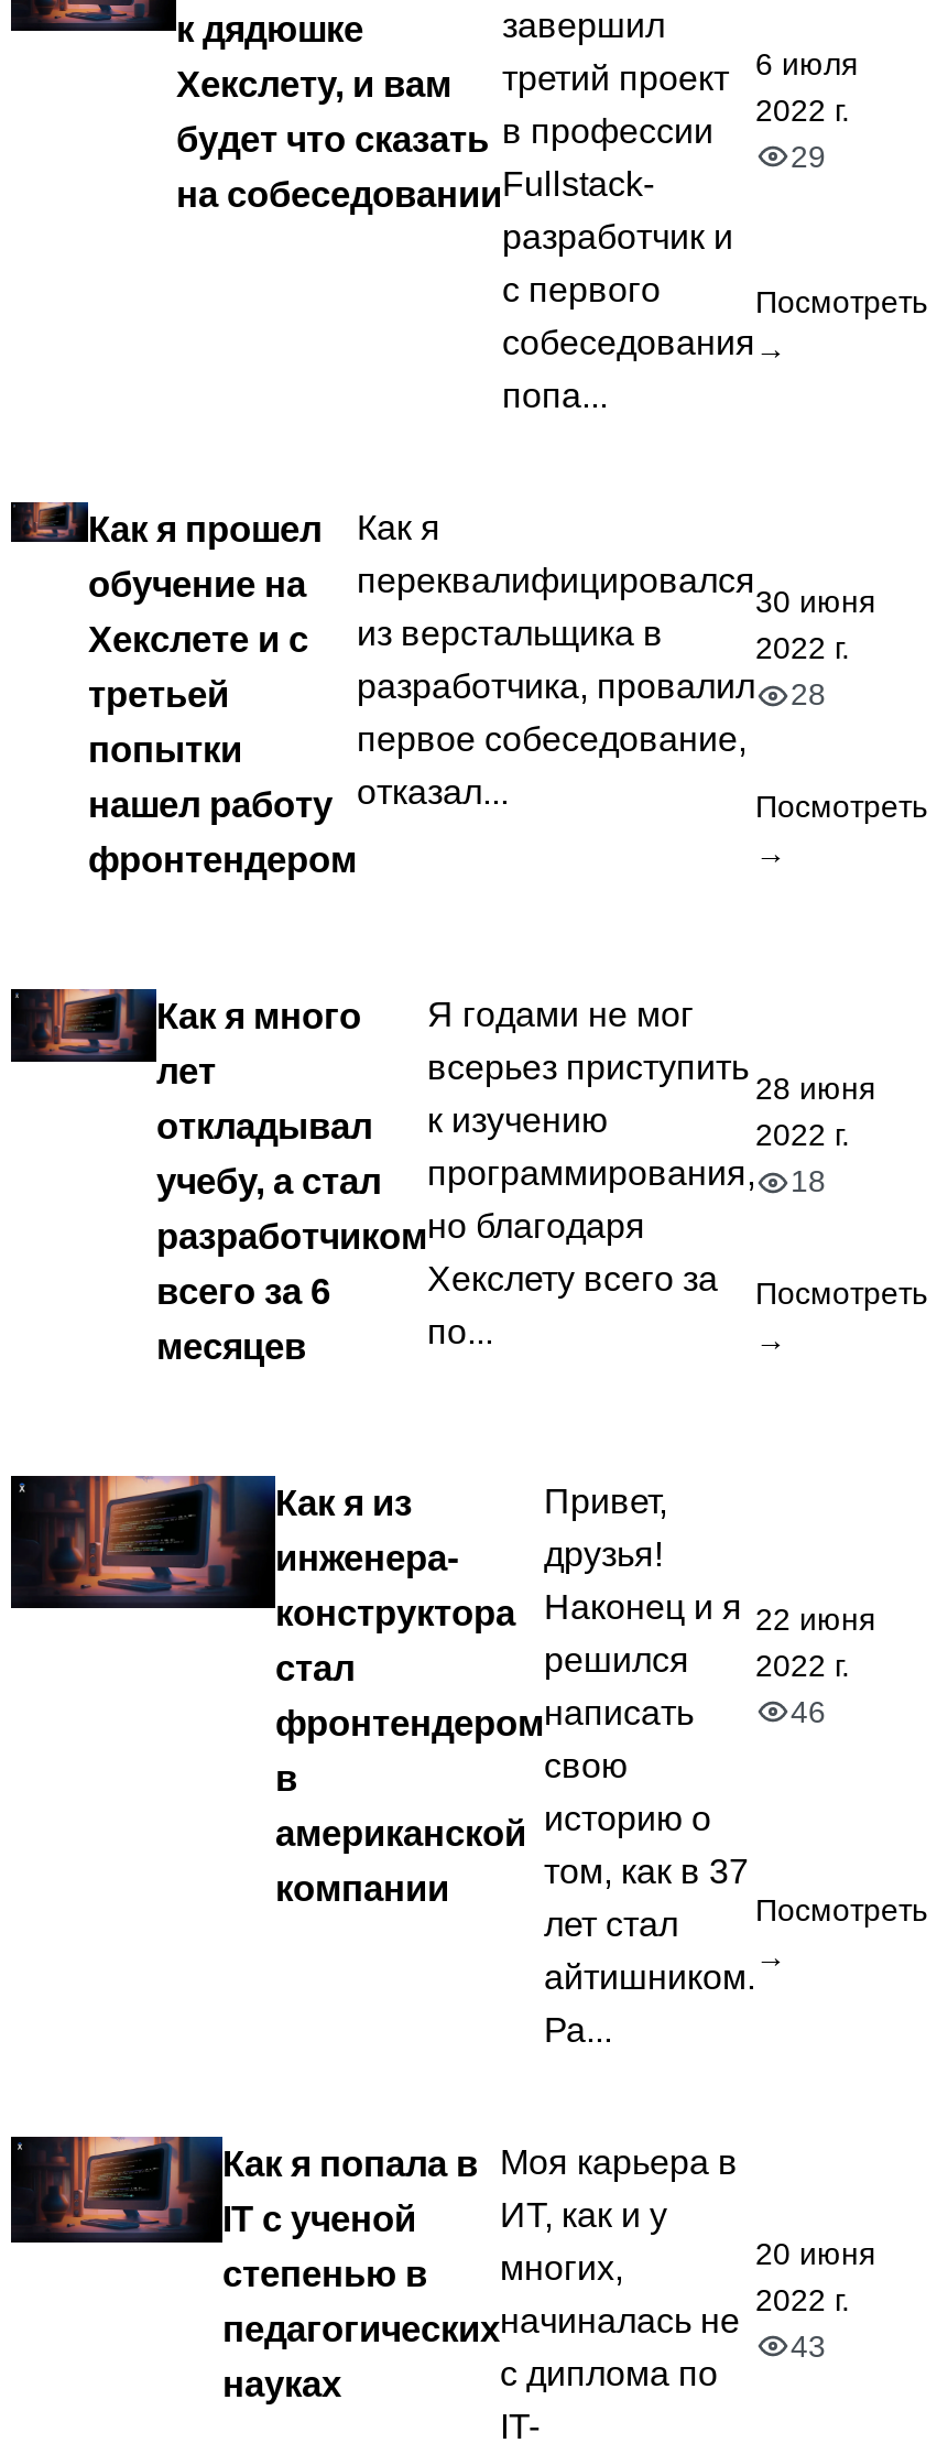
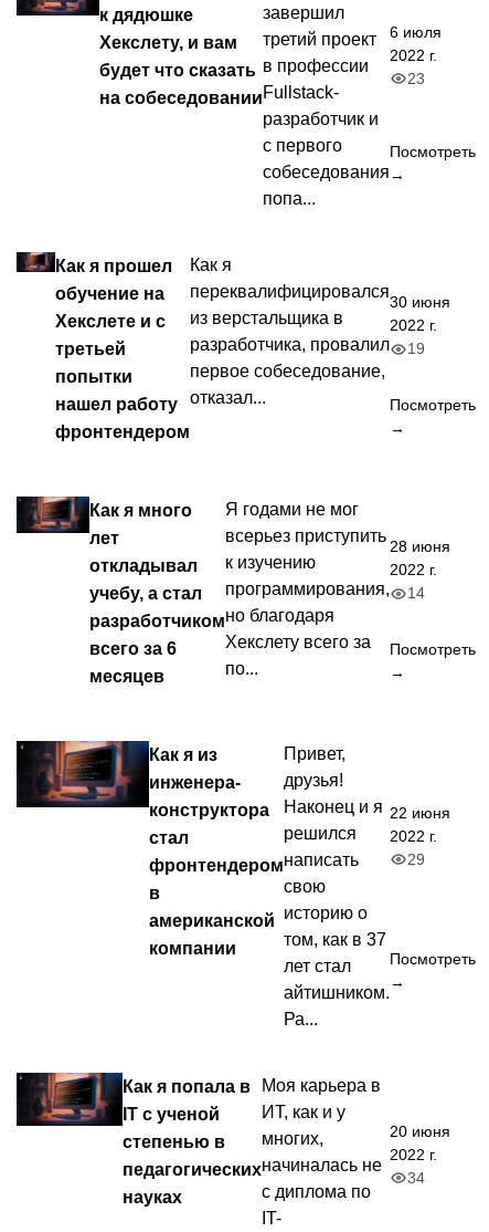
[791,138,826,174] 29 -> [407,69,425,87] 23
[357,667,826,712] разработчика, провалил 28 -> [190,335,425,357] разработчика, провалил 19
[156,1154,826,1201] учебу, а стал программирования, 18 -> [89,580,425,603] учебу, а стал программирования, 14
[791,1694,826,1729] 46 -> [407,850,425,868] 29
[791,2328,826,2363] 43 -> [407,1169,425,1186] 34

